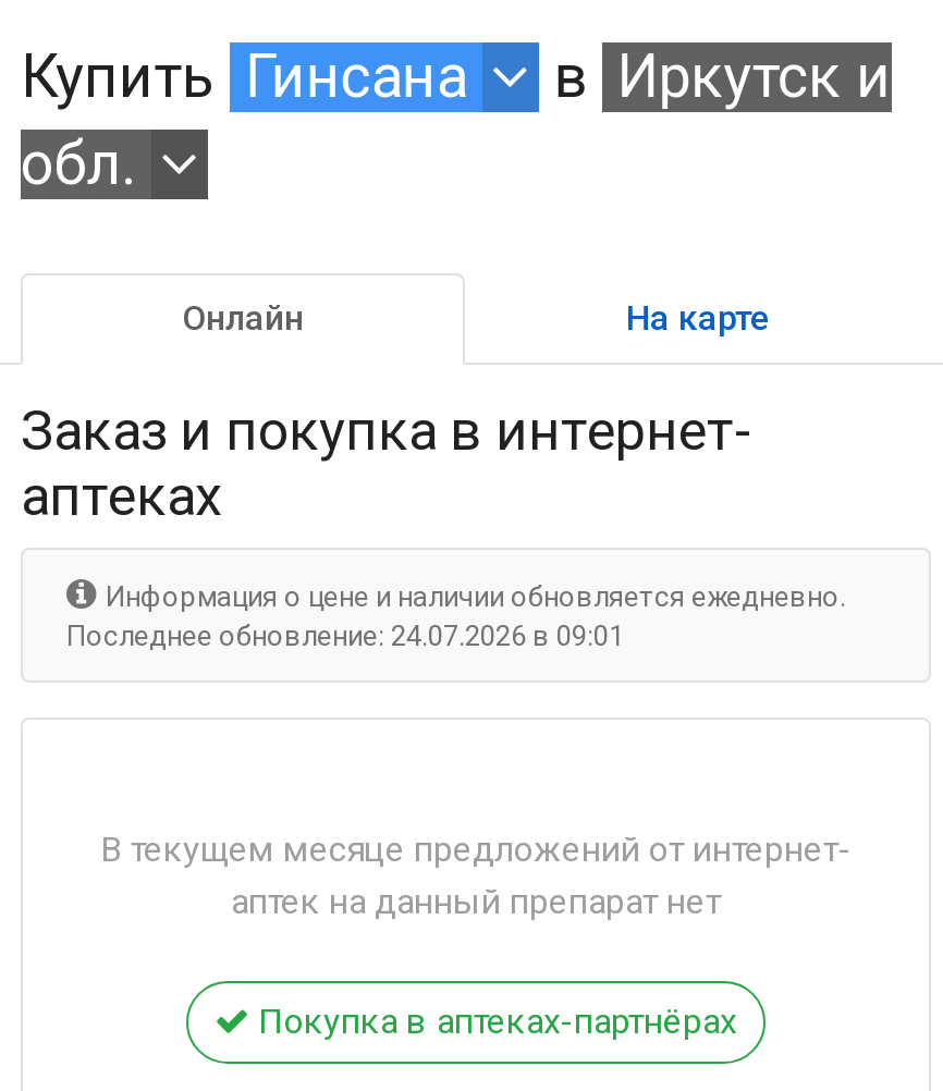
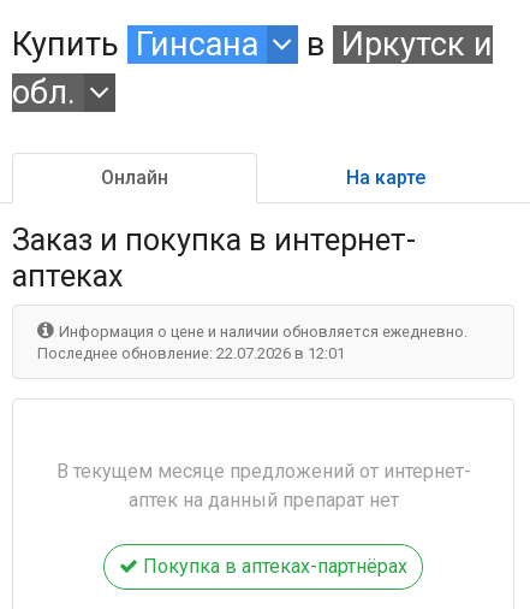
[66,619,624,652] Последнее обновление: 24.07.2026 в 09:01 -> [37,344,345,362] Последнее обновление: 22.07.2026 в 12:01

